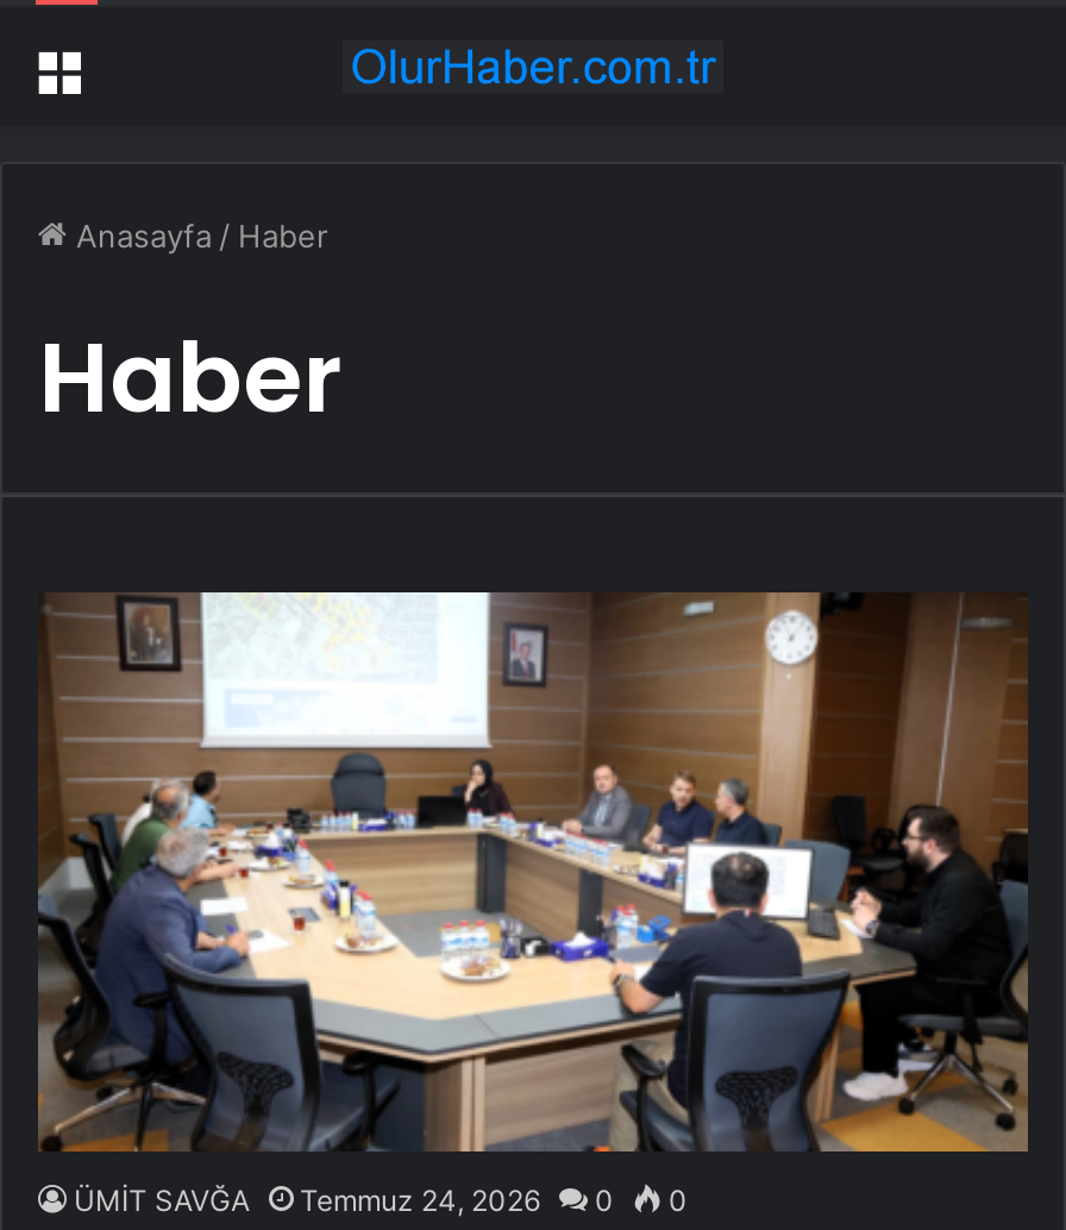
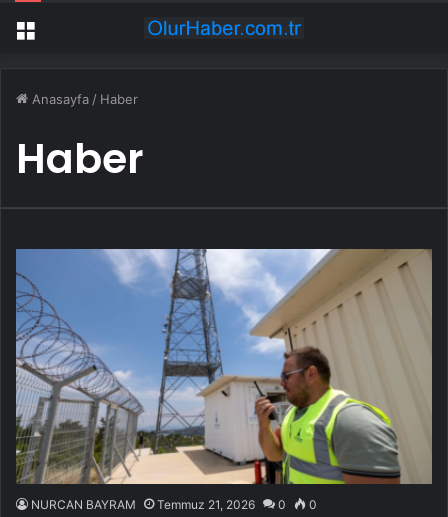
[38,590,1028,1218] [image] | ÜMİT SAVĞA | Temmuz 24, 2026 -> [15,248,433,512] [image] | NURCAN BAYRAM | Temmuz 21, 2026

